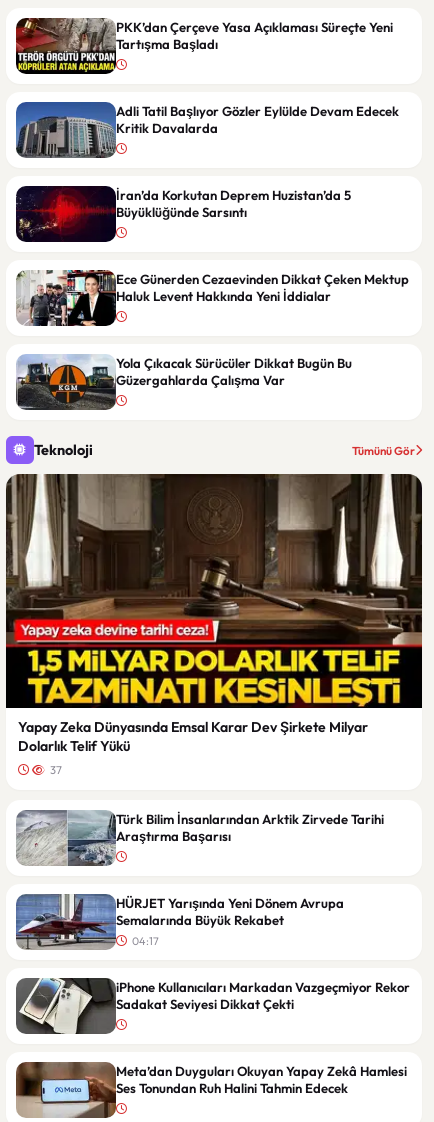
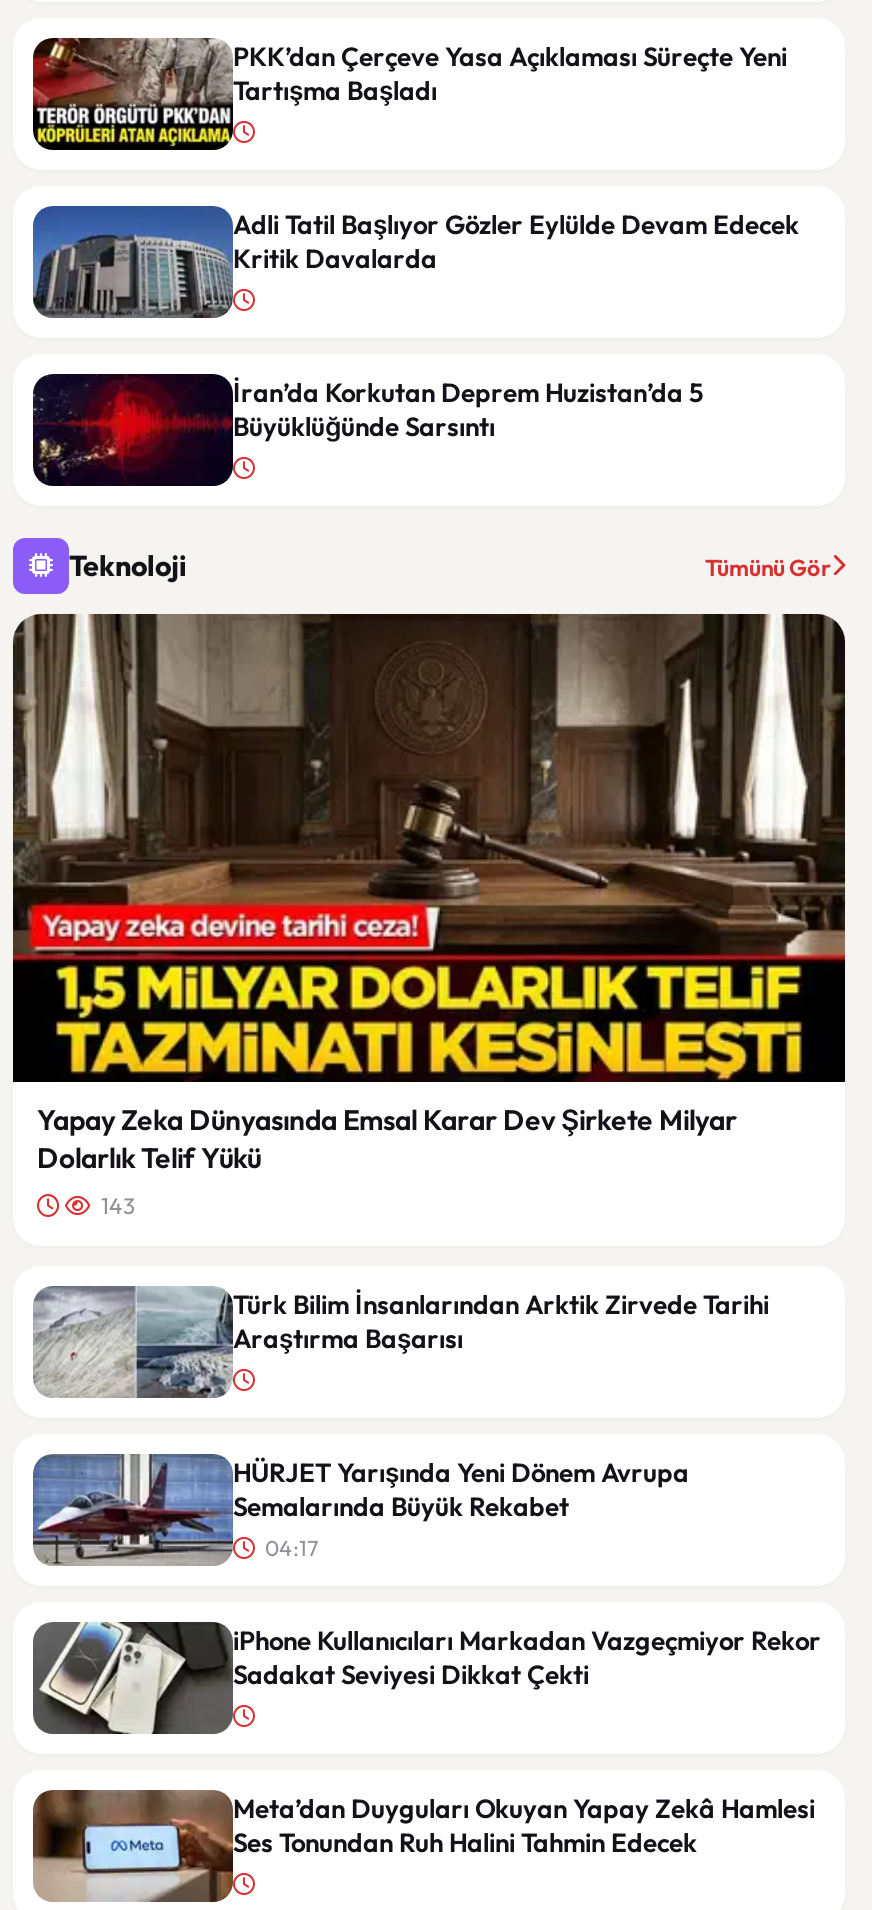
[16,269,409,327] [image] | Ece Günerden Cezaevinden Dikkat Çeken Mektup | Haluk Levent Hakkında Yeni İddialar -> none
[16,354,352,410] [image] | Yola Çıkacak Sürücüler Dikkat Bugün Bu | Güzergahlarda Çalışma Var -> none
[48,763,62,777] 37 -> [97,1192,135,1220] 143

